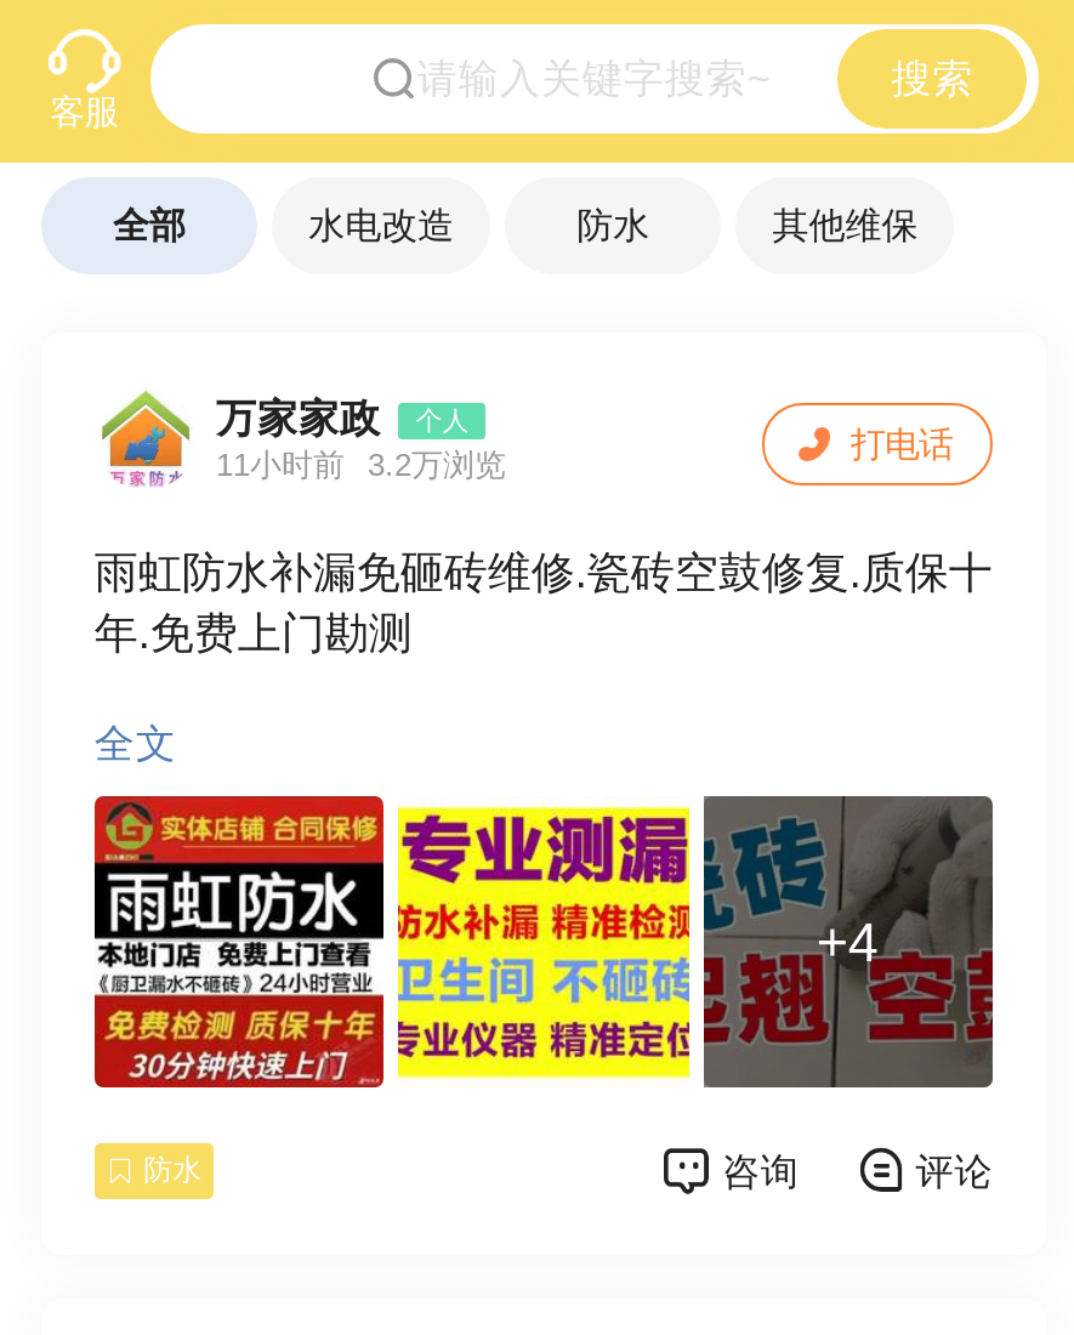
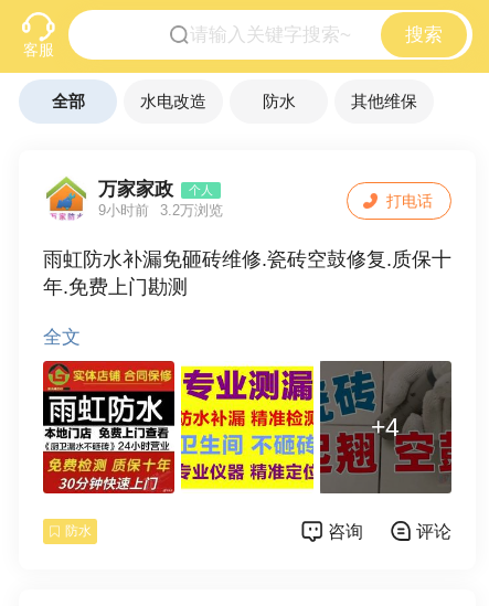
[216,447,506,483] 11小时前 3.2万浏览 -> [98,202,222,219] 9小时前 3.2万浏览

